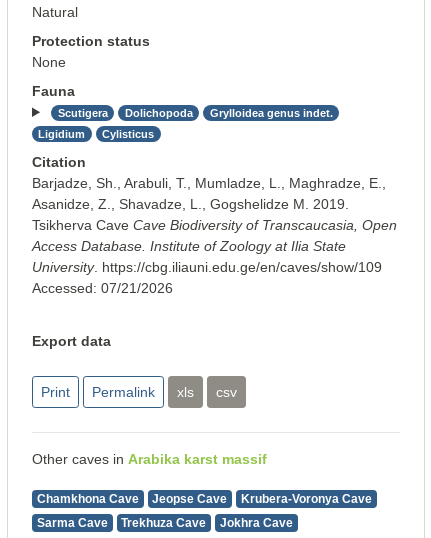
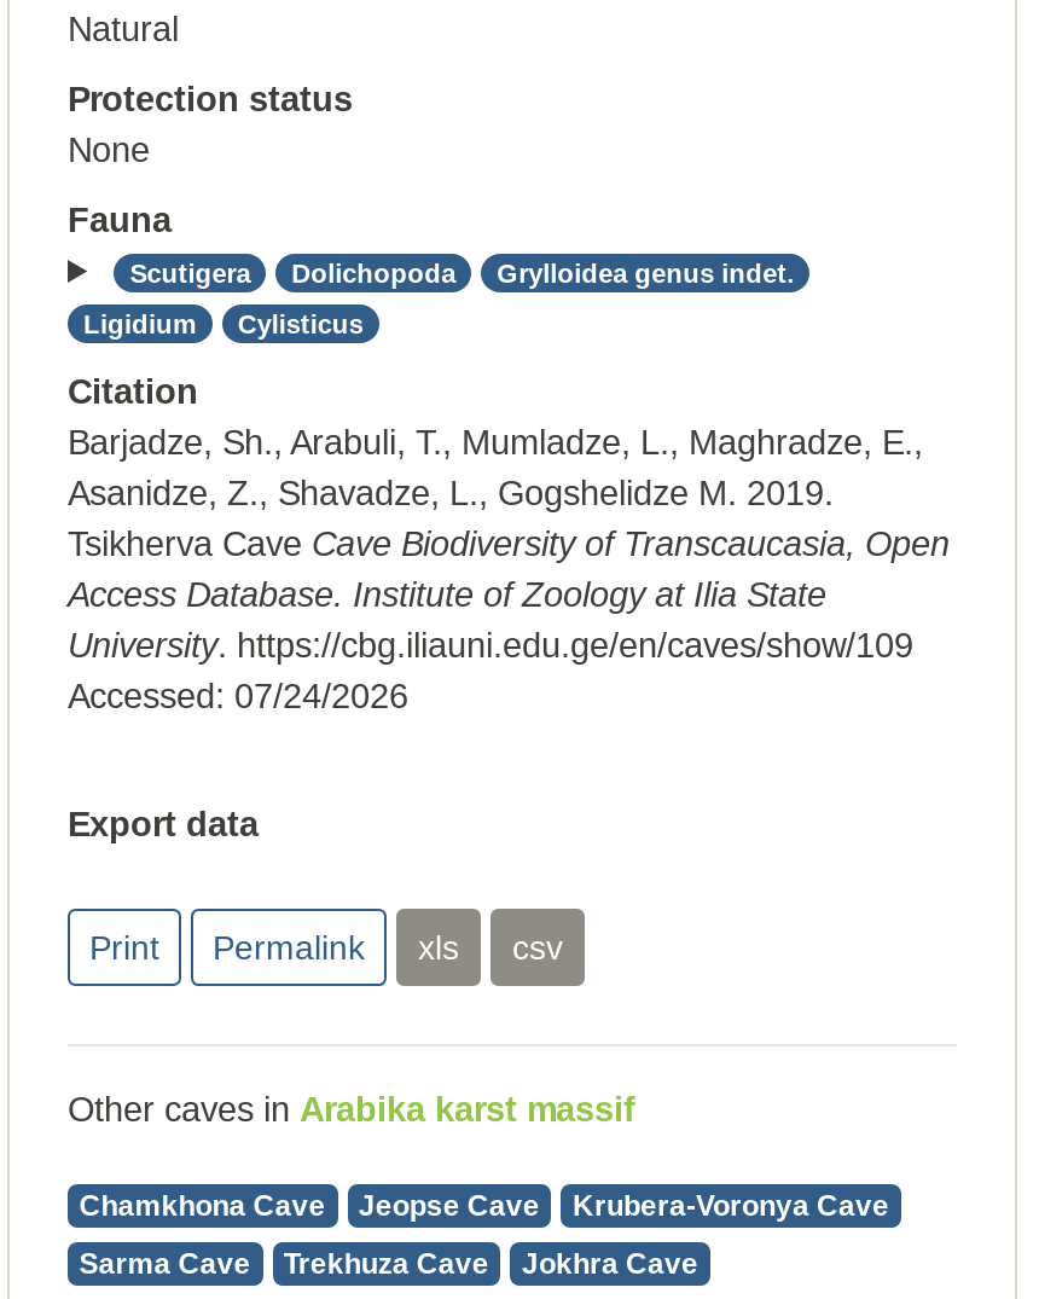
[32,280,173,296] Accessed: 07/21/2026 -> [68,677,408,715] Accessed: 07/24/2026

